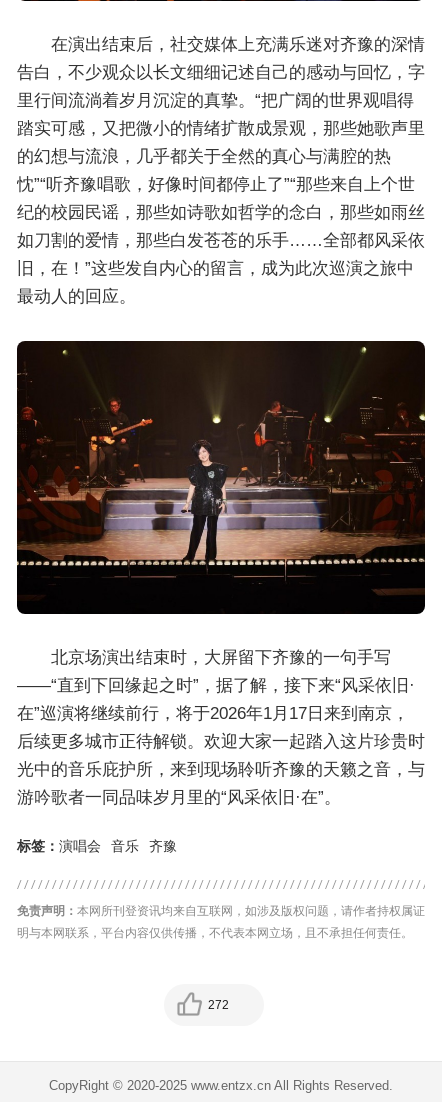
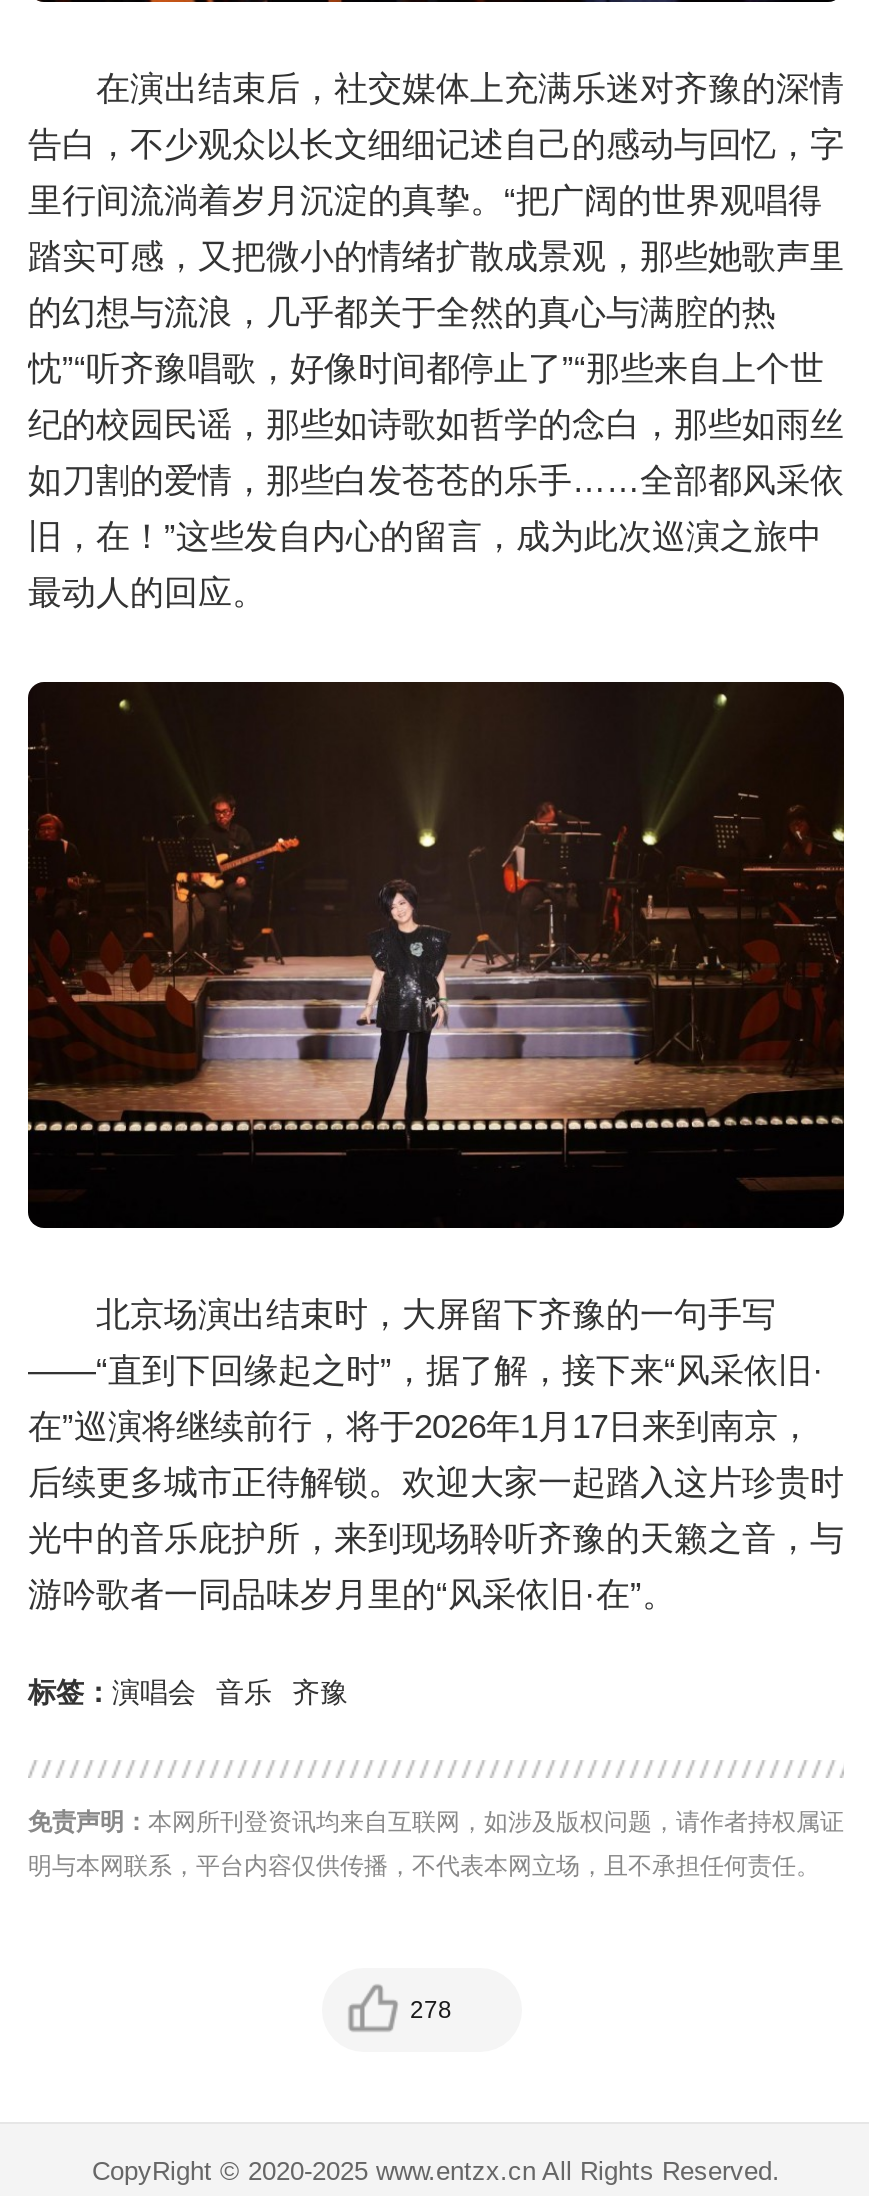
[208,998,229,1012] 272 -> [410,1996,452,2024] 278

